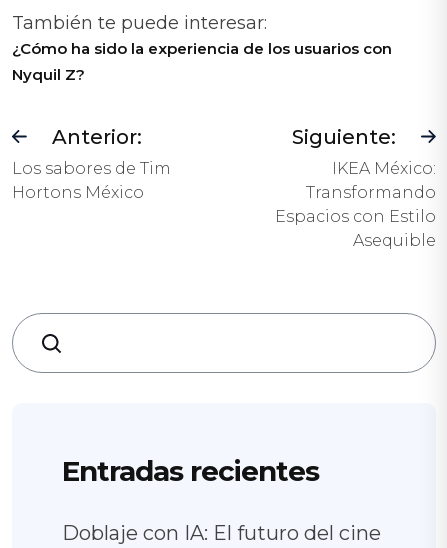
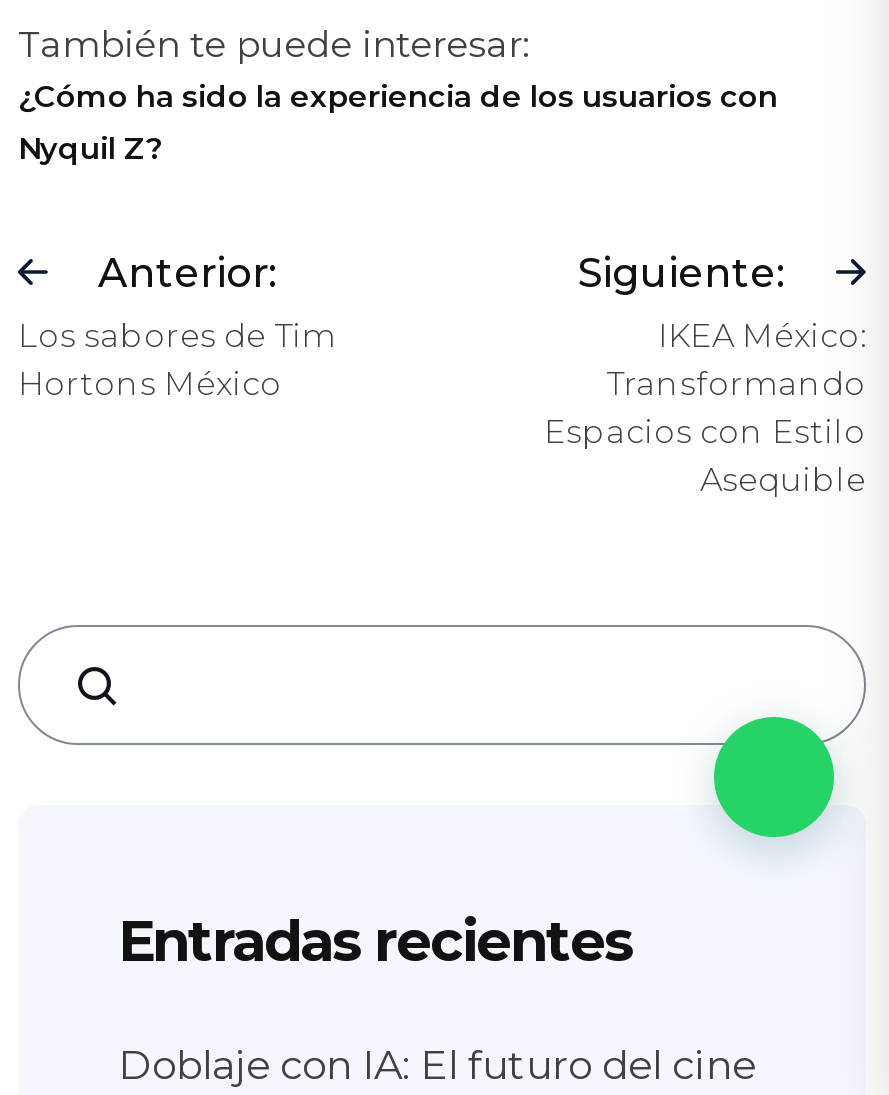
none -> [710,715,838,847] [image]

